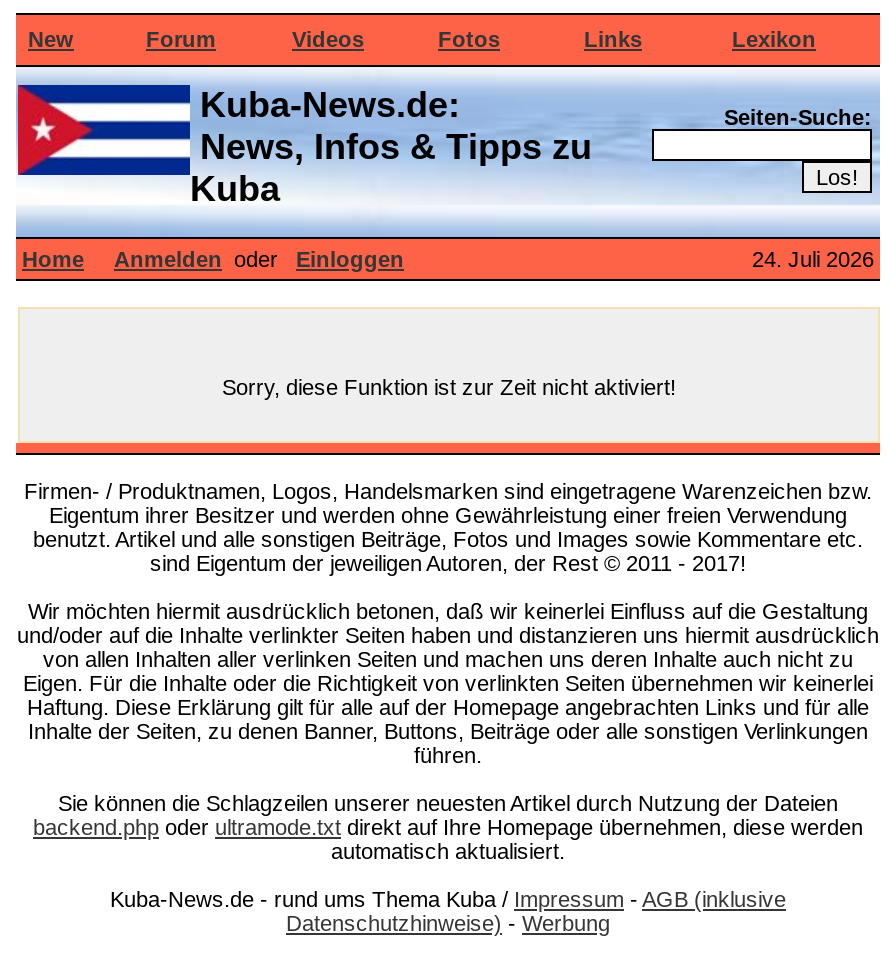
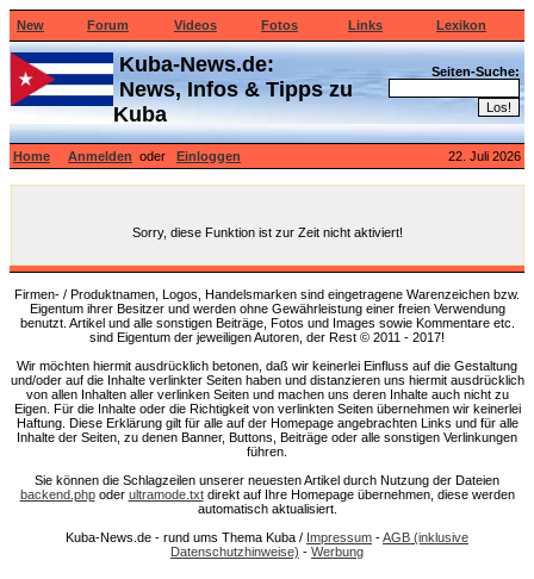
[752,247,874,271] 24. Juli 2026 -> [448,149,521,163] 22. Juli 2026

